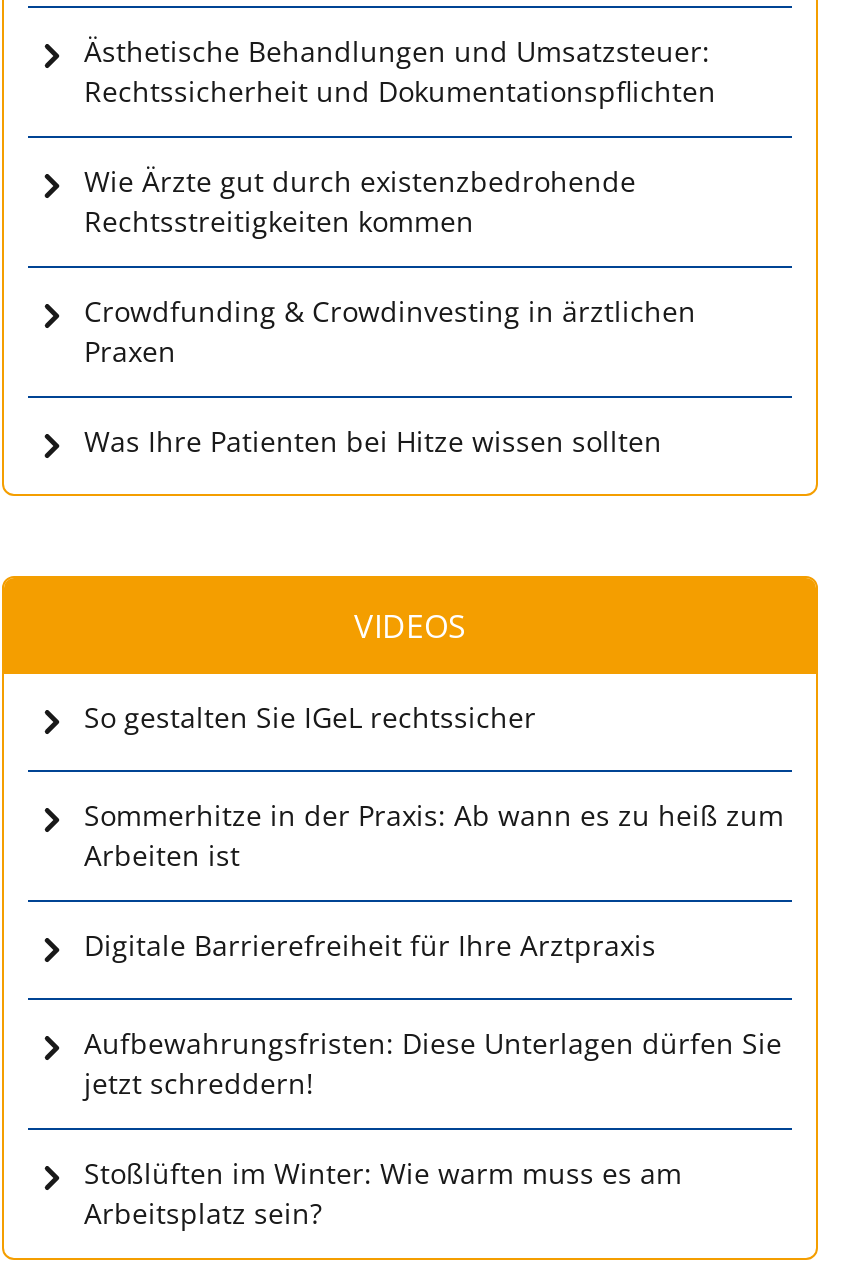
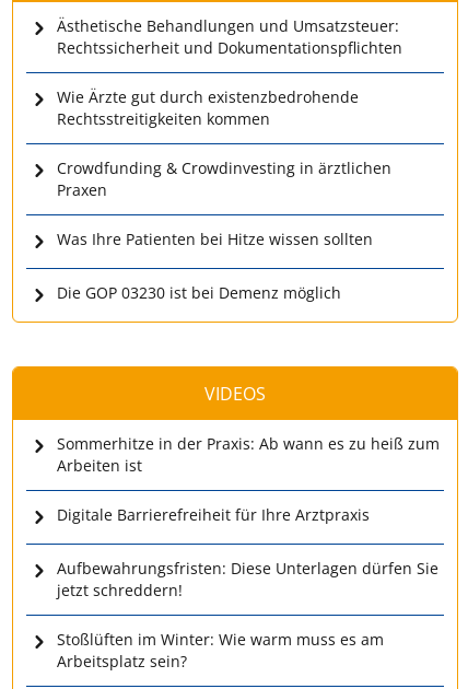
none -> [57,282,341,303] Die GOP 03230 ist bei Demenz möglich
moved [354,604,466,648] -> [204,382,266,406]: VIDEOS
[84,698,536,736] So gestalten Sie IGeL rechtssicher -> none

